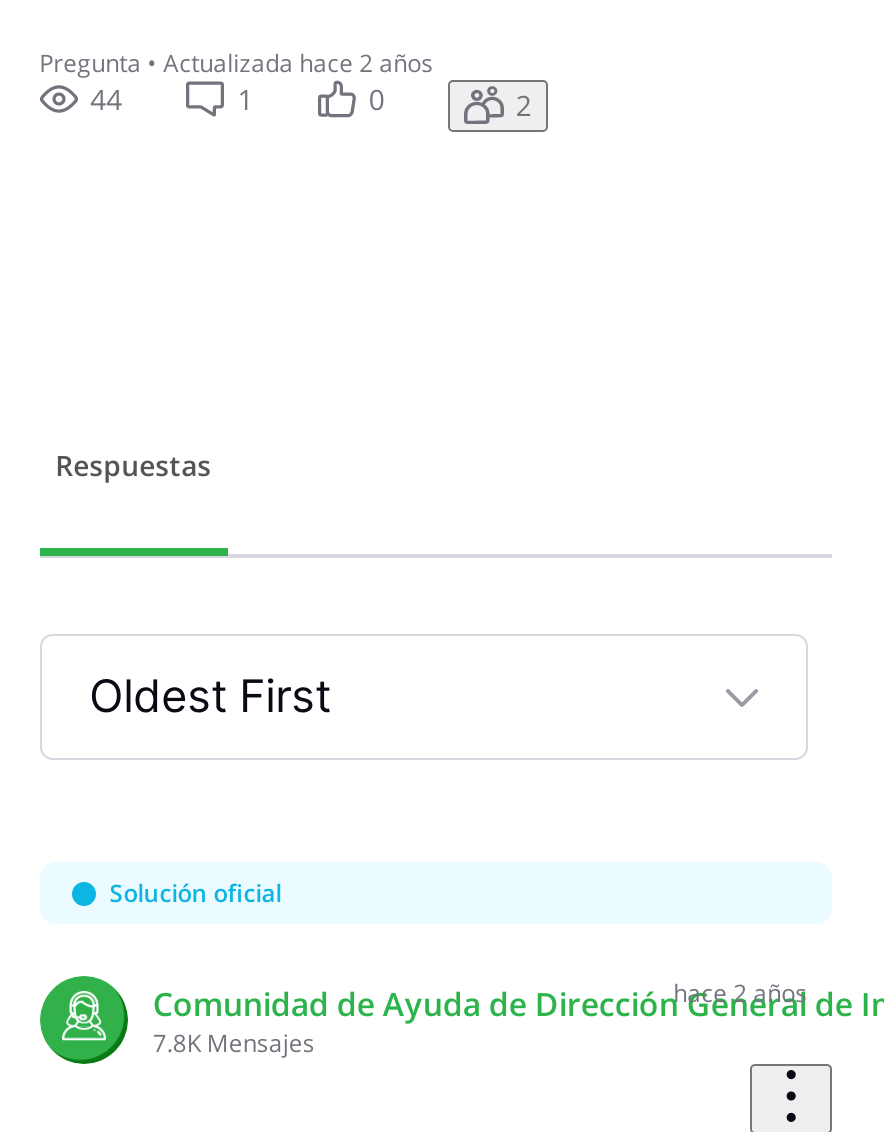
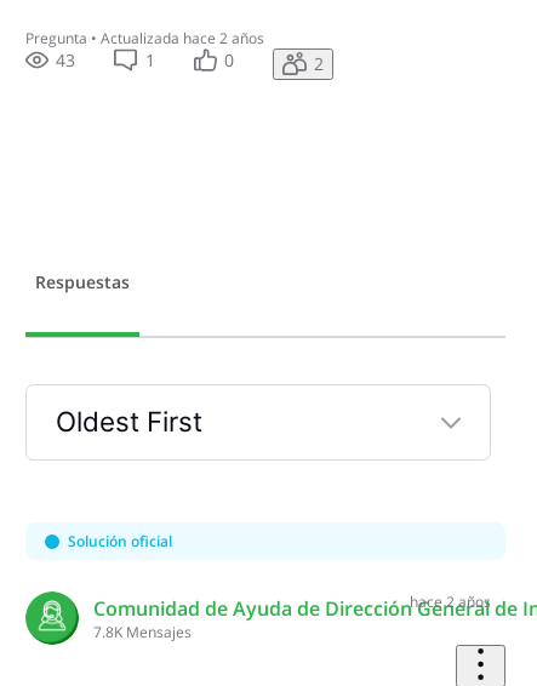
[90,80,122,118] 44 -> [56,48,75,71] 43

